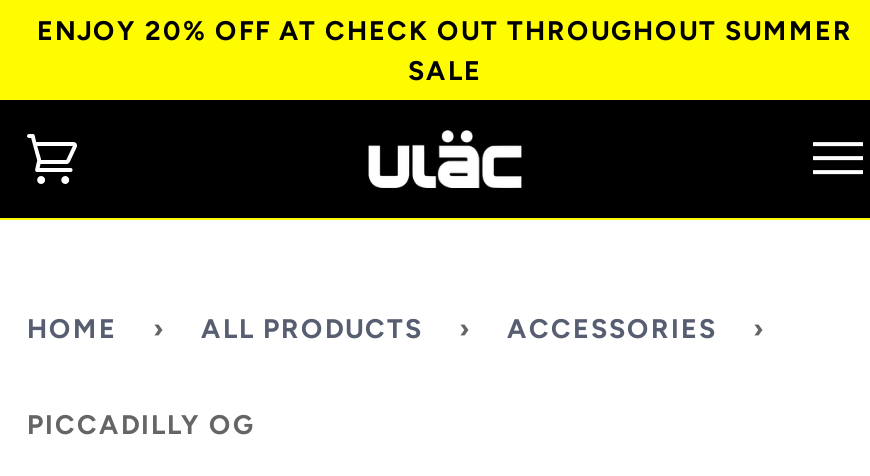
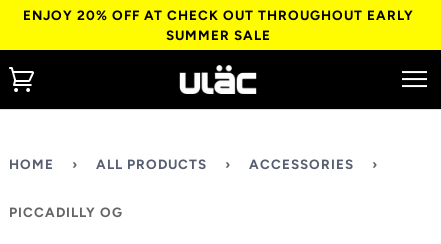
[37,14,853,86] ENJOY 20% OFF AT CHECK OUT THROUGHOUT SUMMER | SALE -> [22,7,413,43] ENJOY 20% OFF AT CHECK OUT THROUGHOUT EARLY | SUMMER SALE

